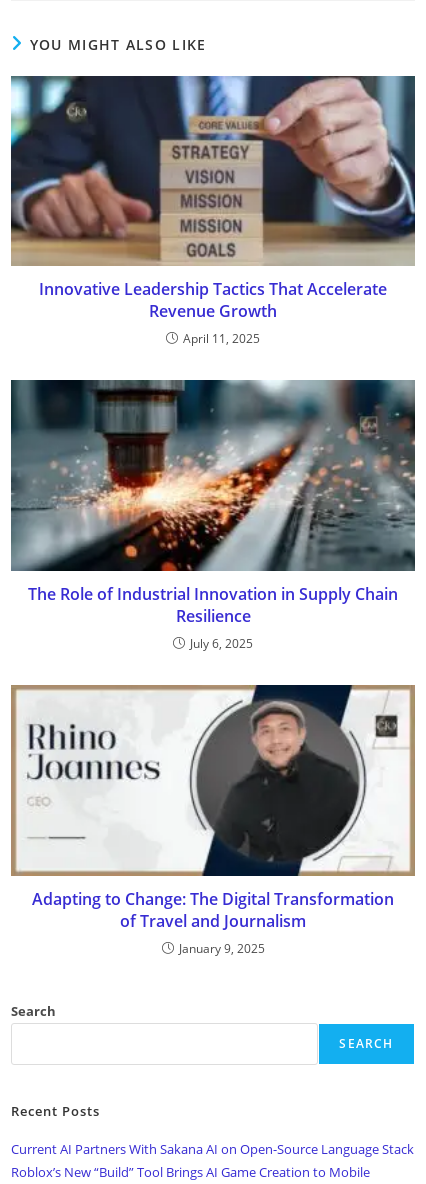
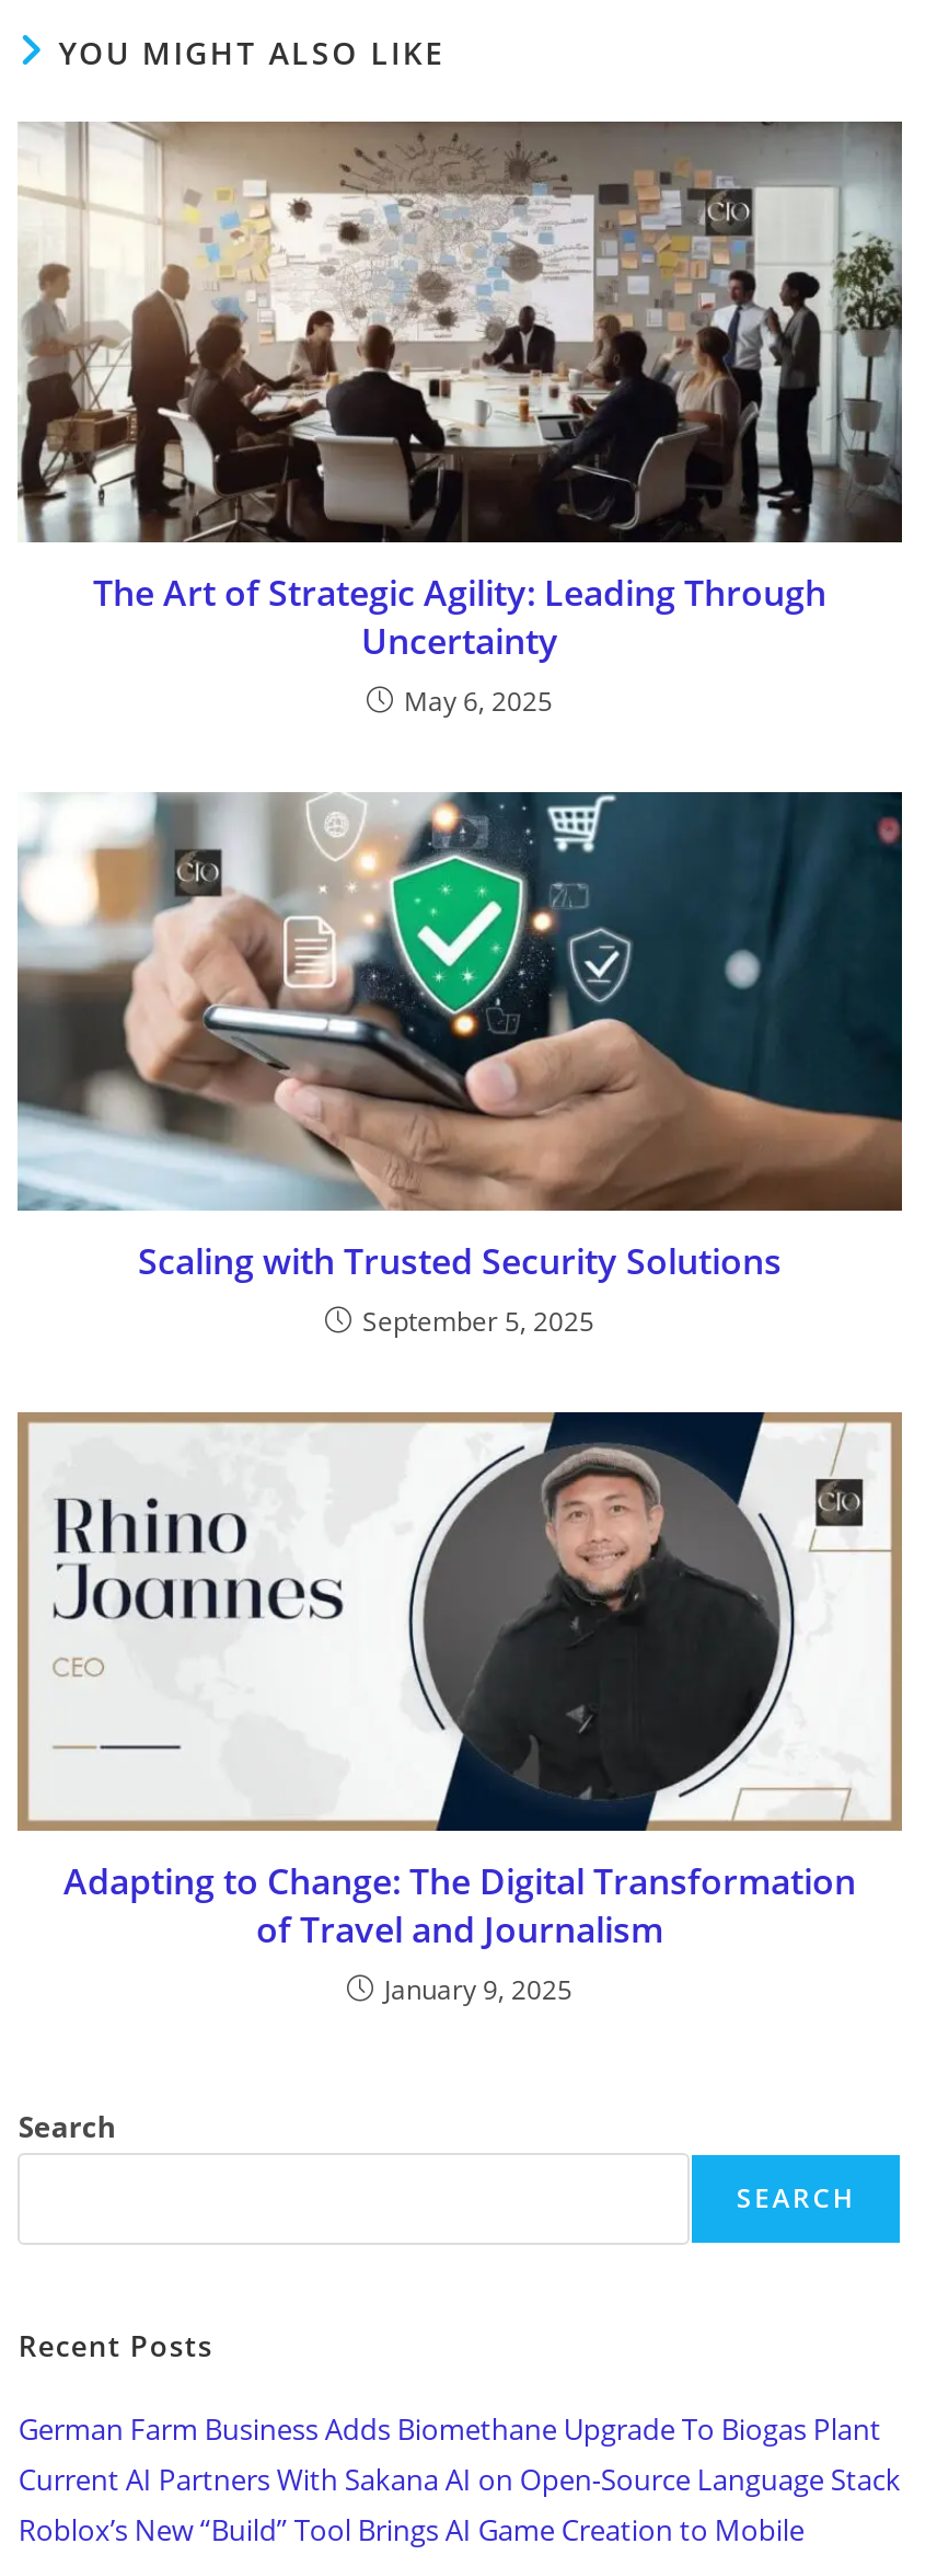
[10,75,415,347] [image] | Innovative Leadership Tactics That Accelerate | Revenue Growth | April 11, 2025 -> [18,119,902,719] [image] | The Art of Strategic Agility: Leading Through | Uncertainty | May 6, 2025
[10,379,416,652] [image] | The Role of Industrial Innovation in Supply Chain | Resilience | July 6, 2025 -> [18,790,902,1340] [image] | Scaling with Trusted Security Solutions | September 5, 2025
moved [11,686,411,1120] -> [18,1414,893,2365]: [image] | Adapting to Change: The Digital Transformation | of Travel and Journalism | January 9, 2025 | Search | SEARCH | Recent Posts
none -> [18,2409,881,2449] German Farm Business Adds Biomethane Upgrade To Biogas Plant

